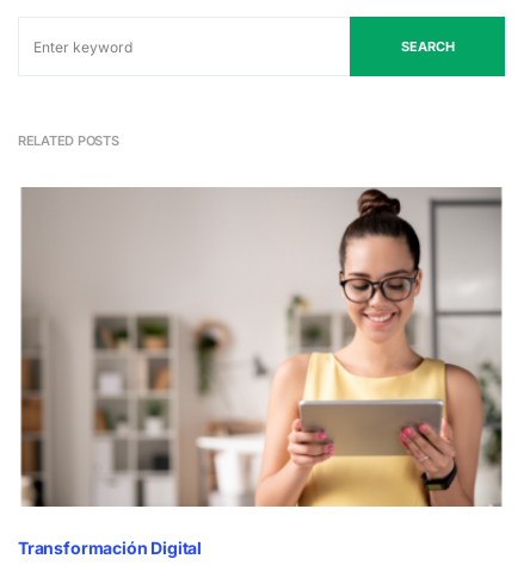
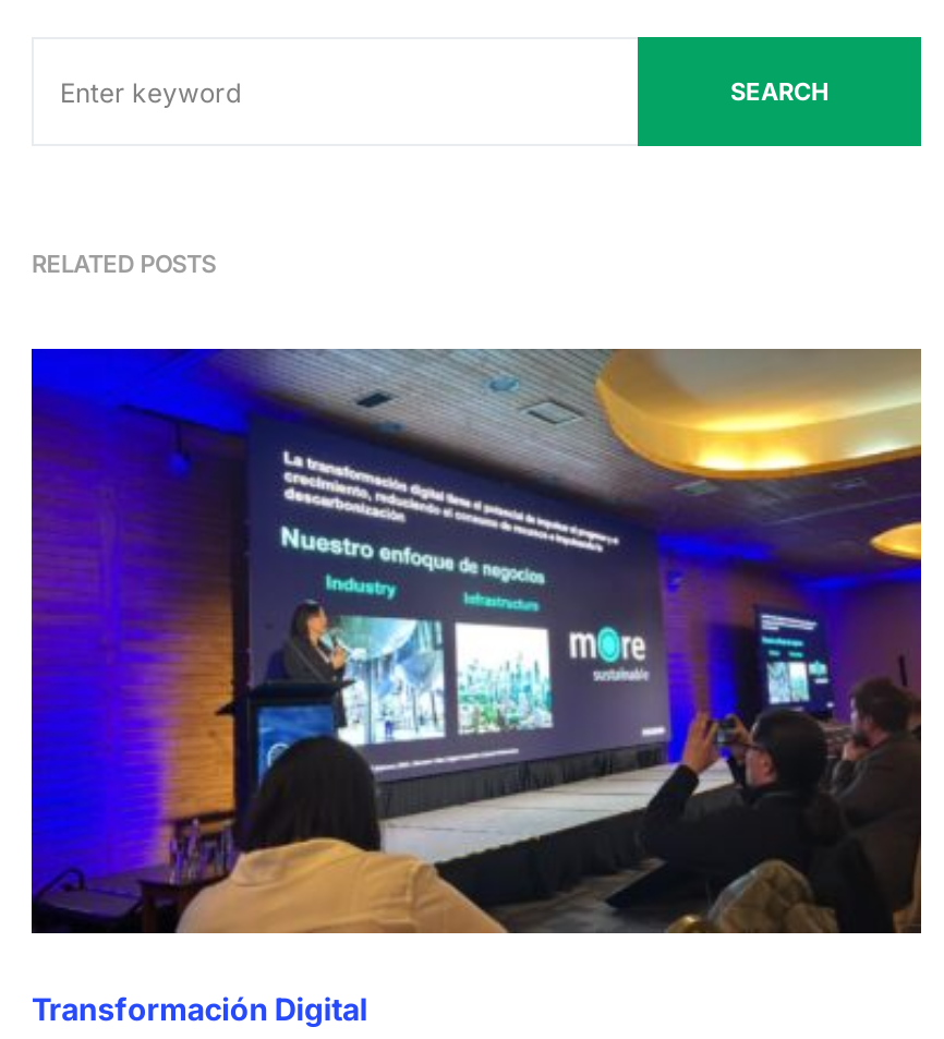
[18,187,505,508] [image] -> [29,347,923,935] [image]

